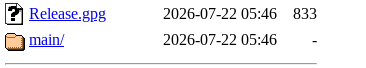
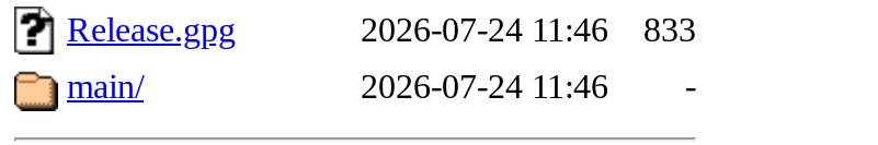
[163,5,317,22] 2026-07-22 05:46 833 -> [361,12,696,49] 2026-07-24 11:46 833
[163,31,277,48] 2026-07-22 05:46 -> [361,68,608,106] 2026-07-24 11:46

